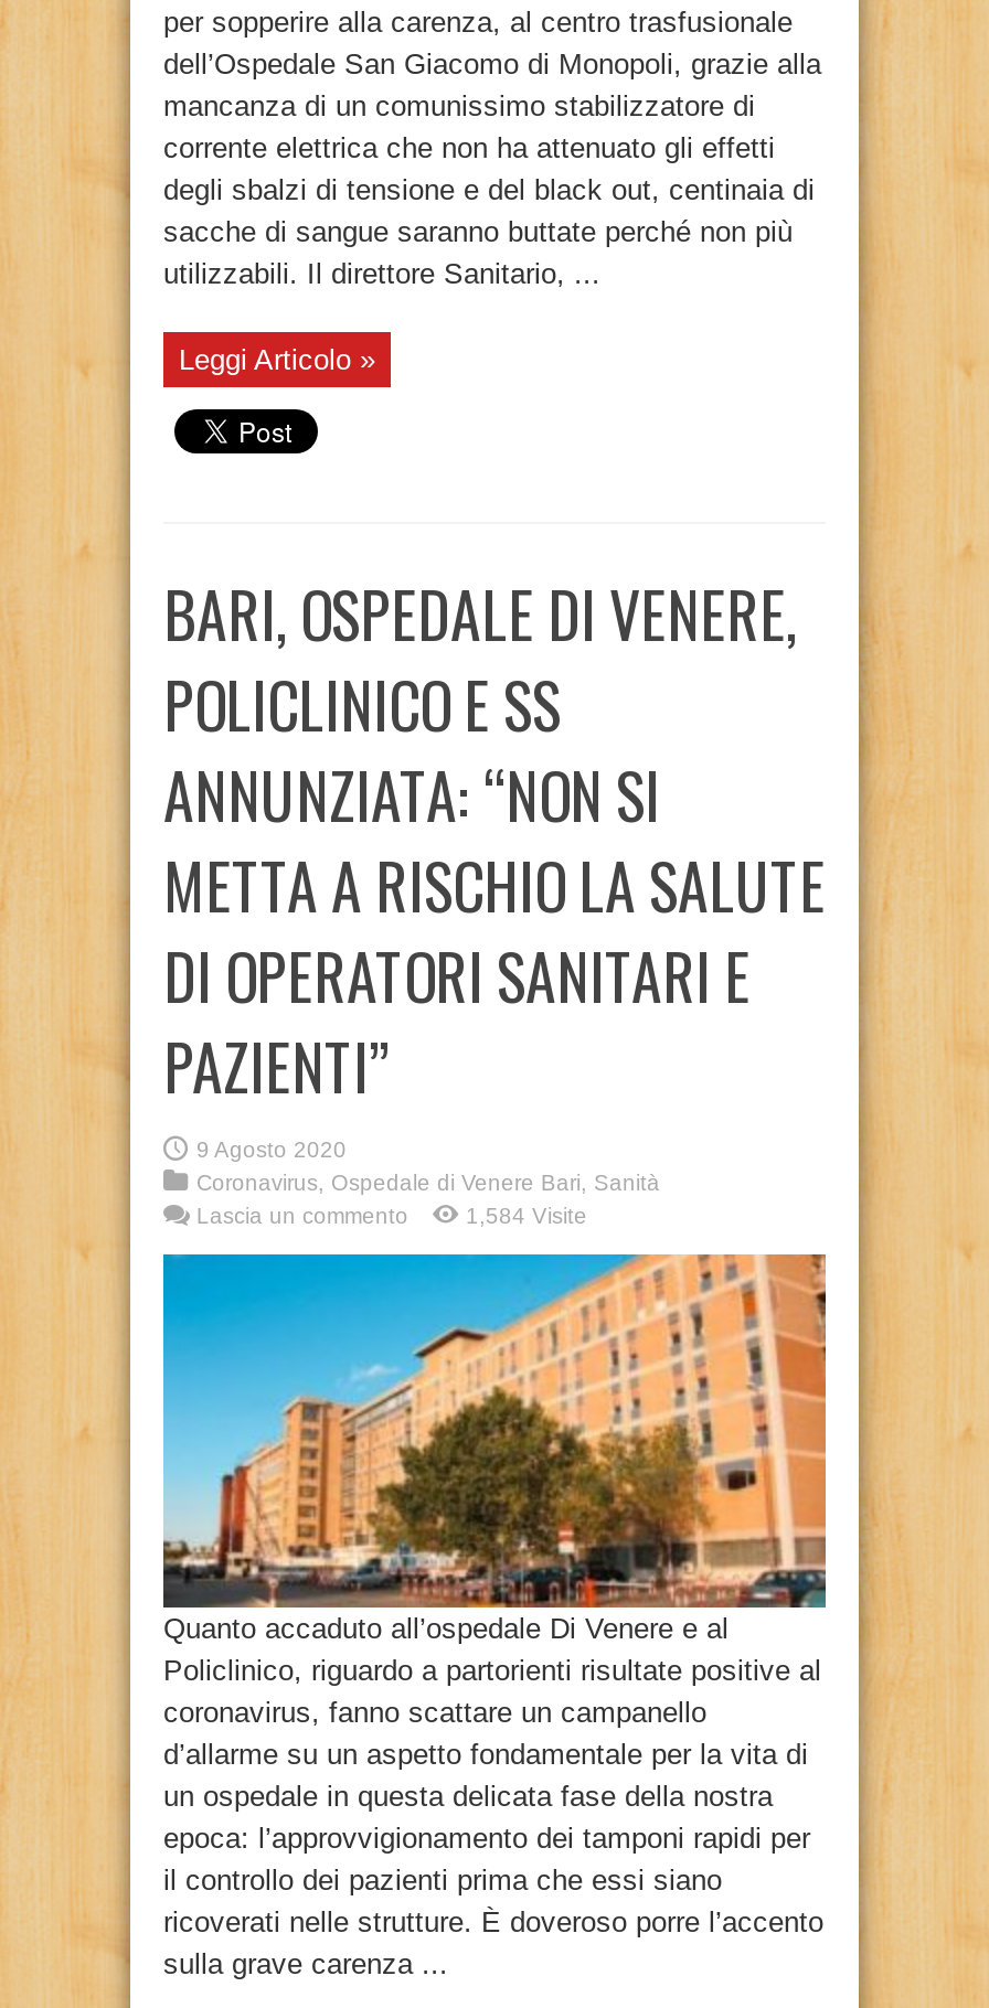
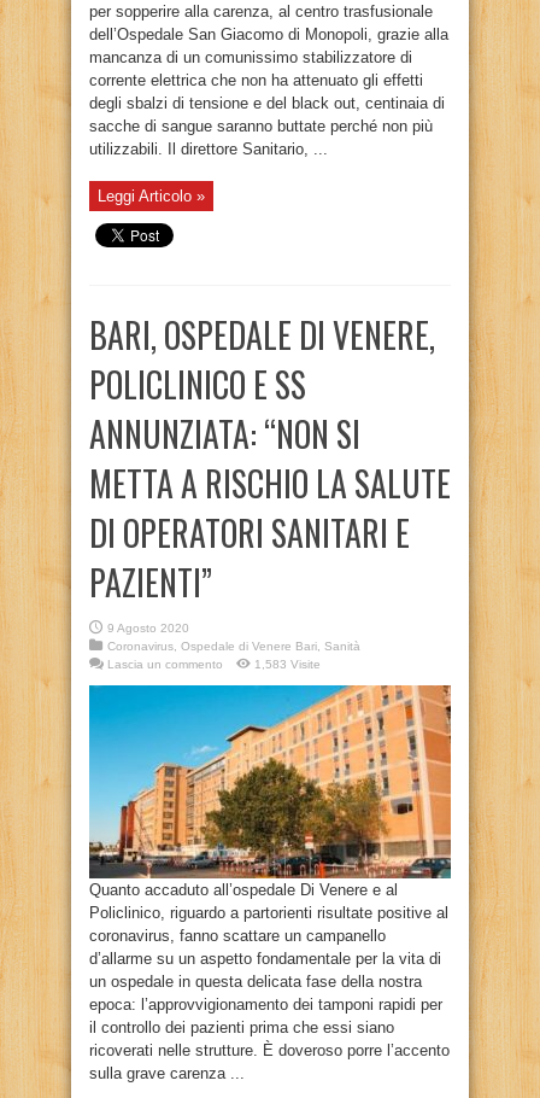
[466,1203,587,1227] 1,584 Visite -> [254,658,321,671] 1,583 Visite

